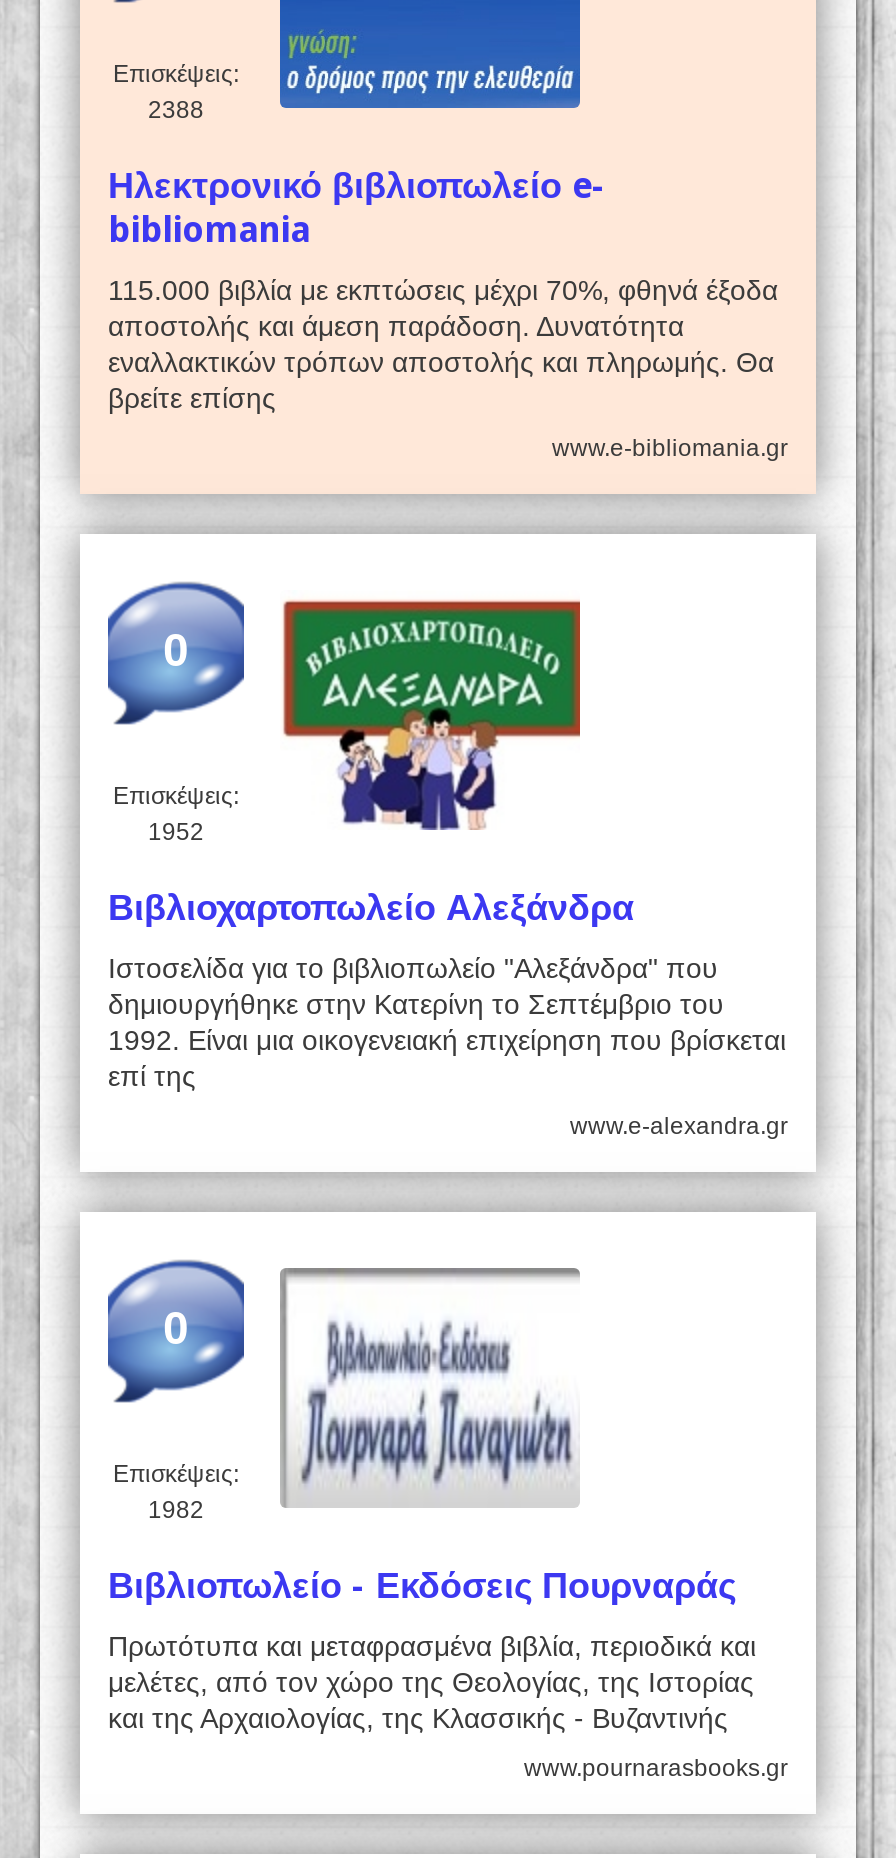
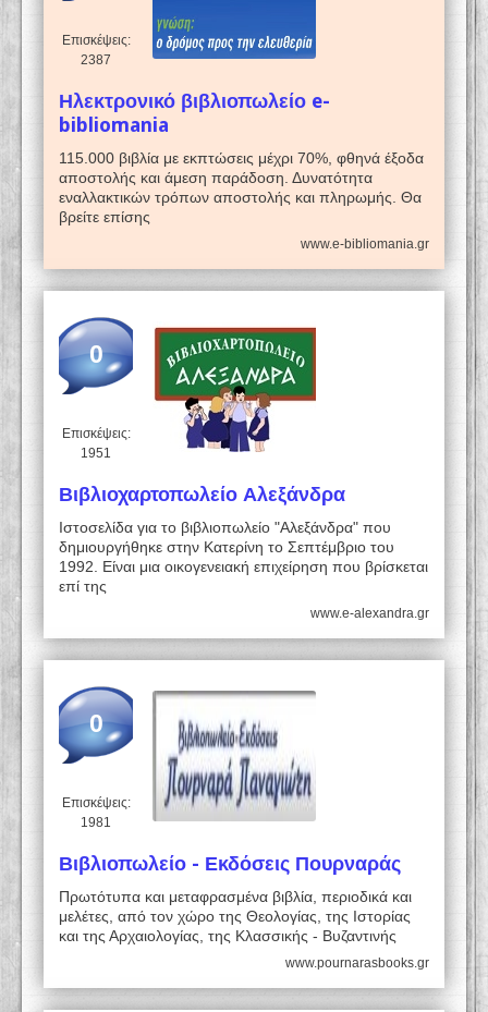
[148,96,204,124] 2388 -> [81,52,111,68] 2387
[148,818,204,846] 1952 -> [81,446,111,461] 1951
[148,1496,204,1524] 1982 -> [81,815,111,830] 1981

